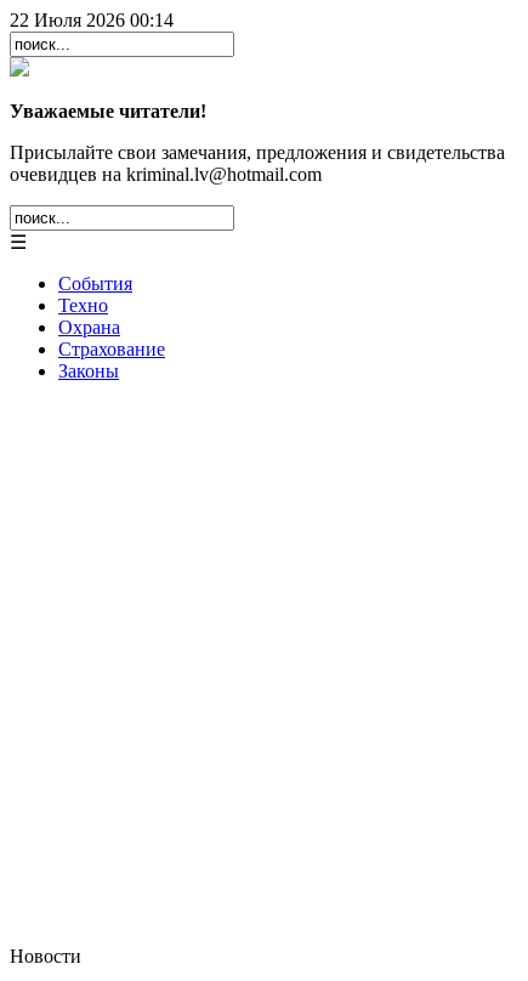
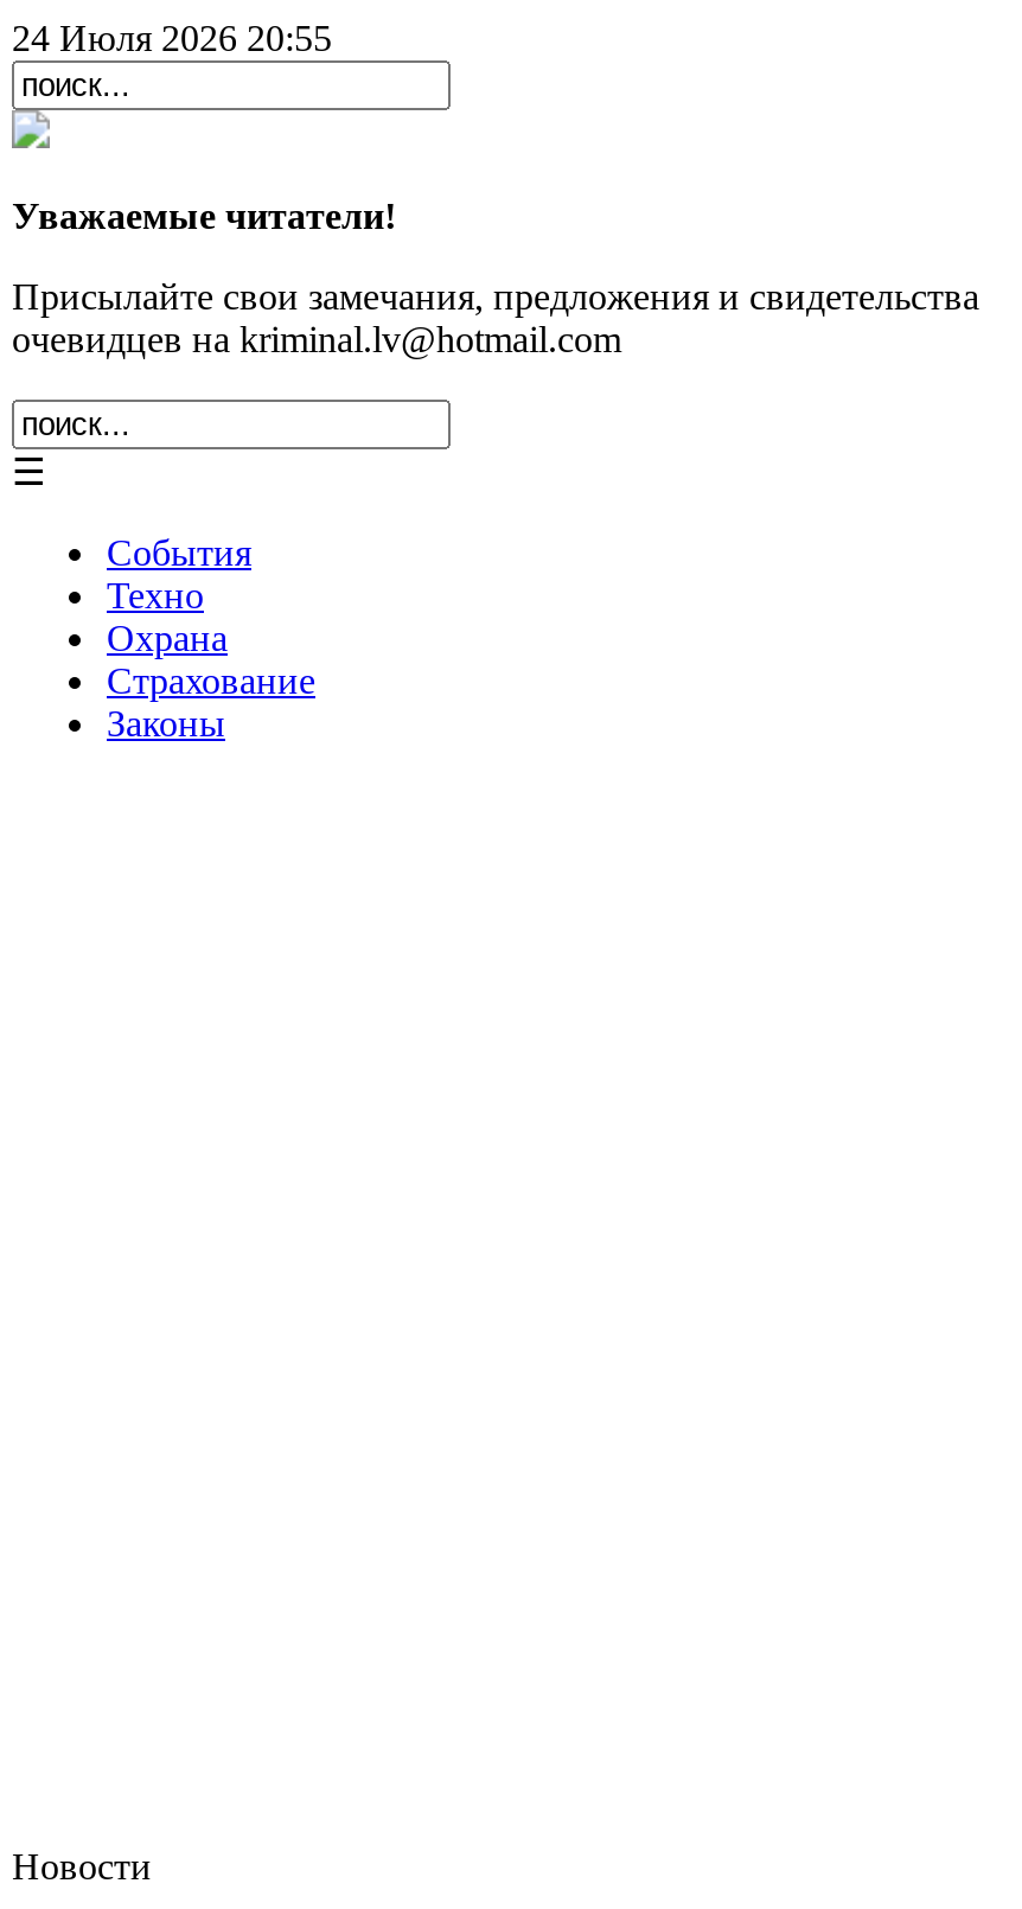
[10,10,174,30] 22 Июля 2026 00:14 -> [12,18,332,58] 24 Июля 2026 20:55

